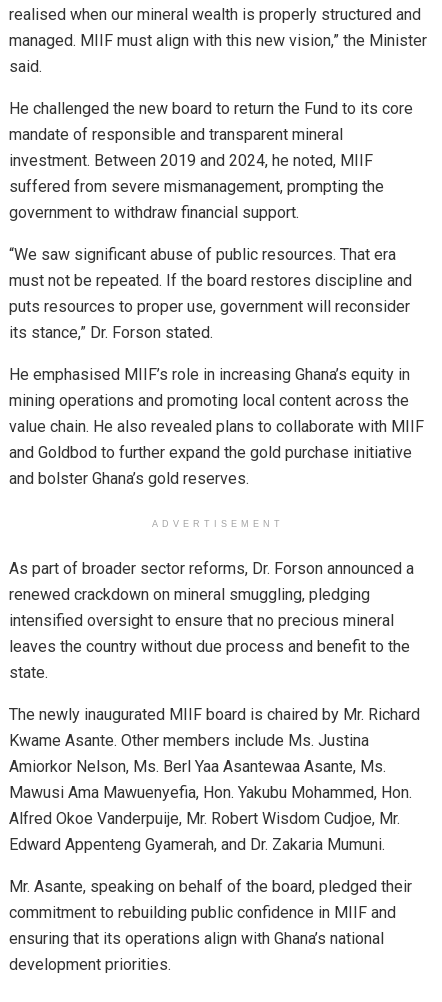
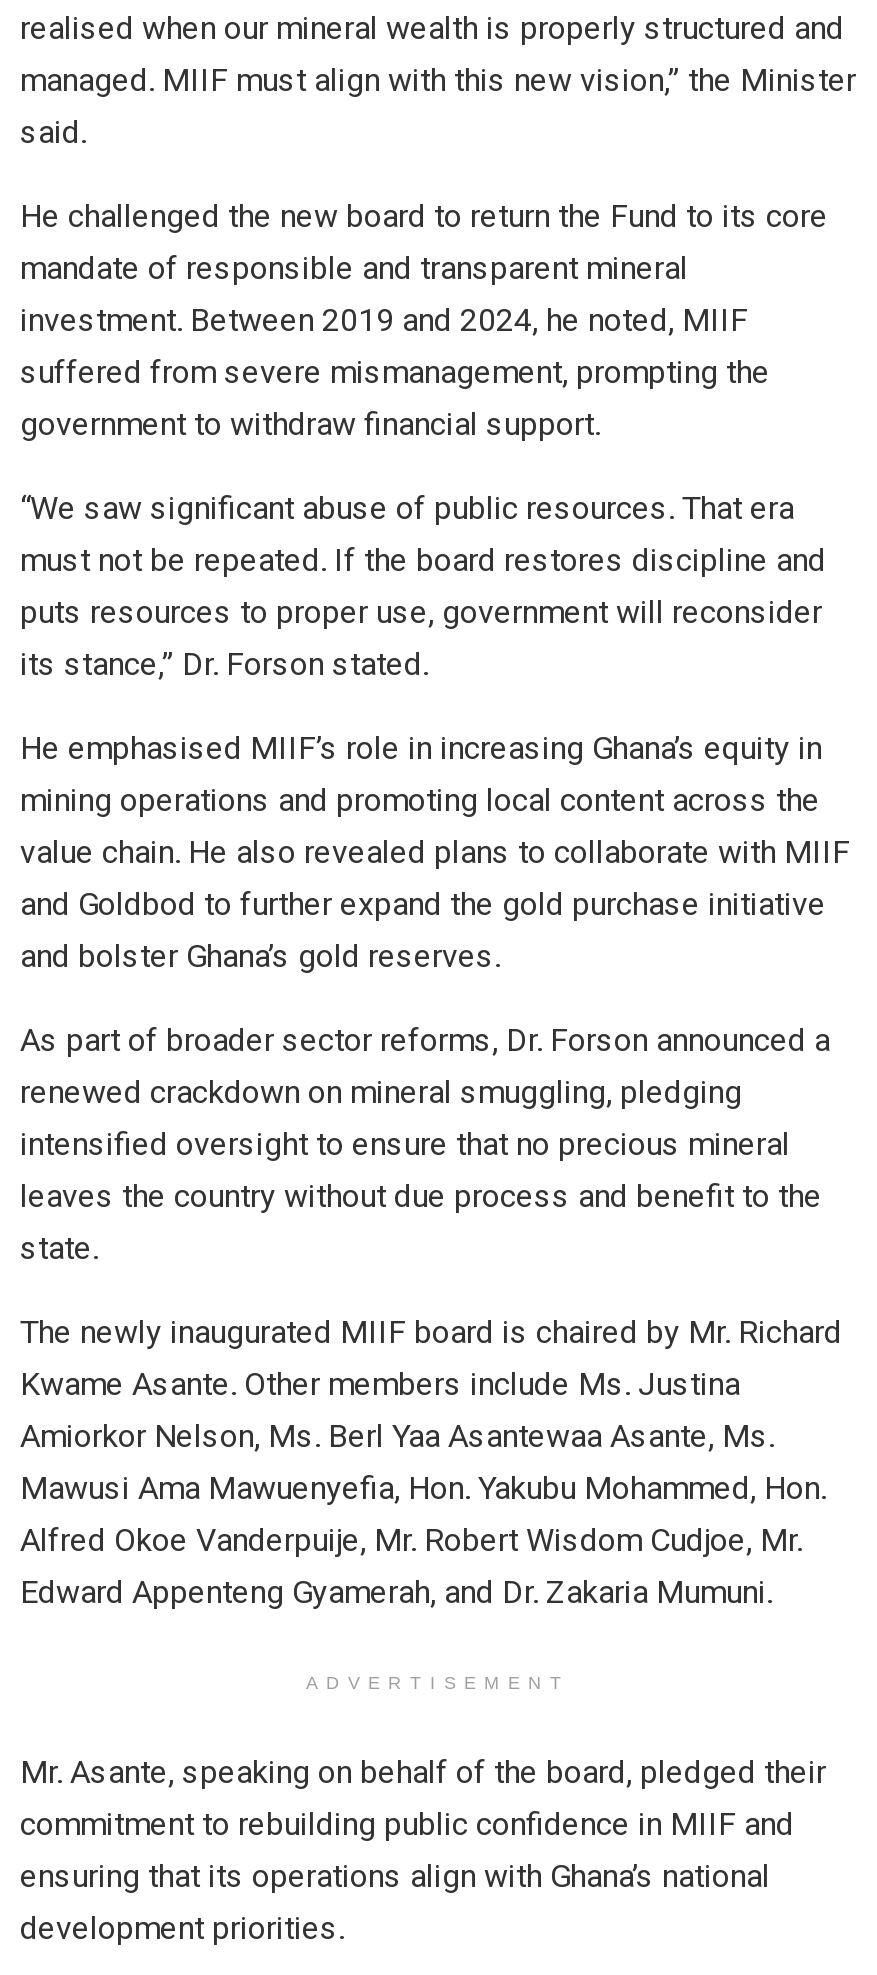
moved [152,519,284,529] -> [306,1673,570,1693]: ADVERTISEMENT
moved [9,559,420,854] -> [20,1021,842,1611]: As part of broader sector reforms, Dr. Forson announced a | renewed crackdown on mineral smuggling, pledging | intensified oversight to ensure that no precious mineral | ... | Alfred Okoe Vanderpuije, Mr. Robert Wisdom Cudjoe, Mr. | Edward Appenteng Gyamerah, and Dr. Zakaria Mumuni.

